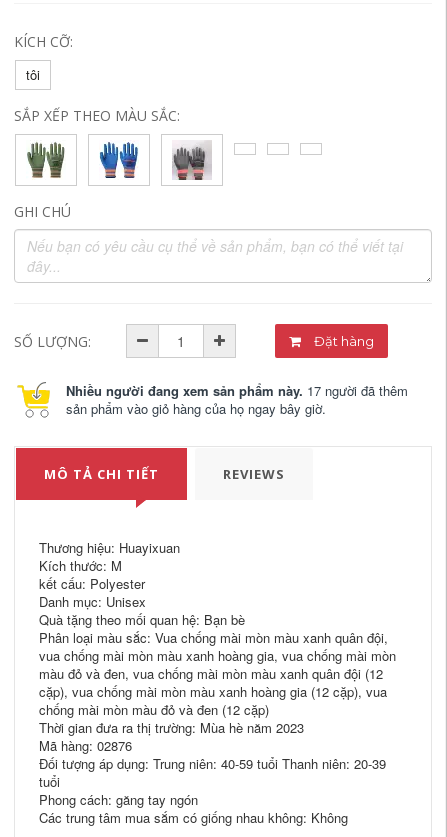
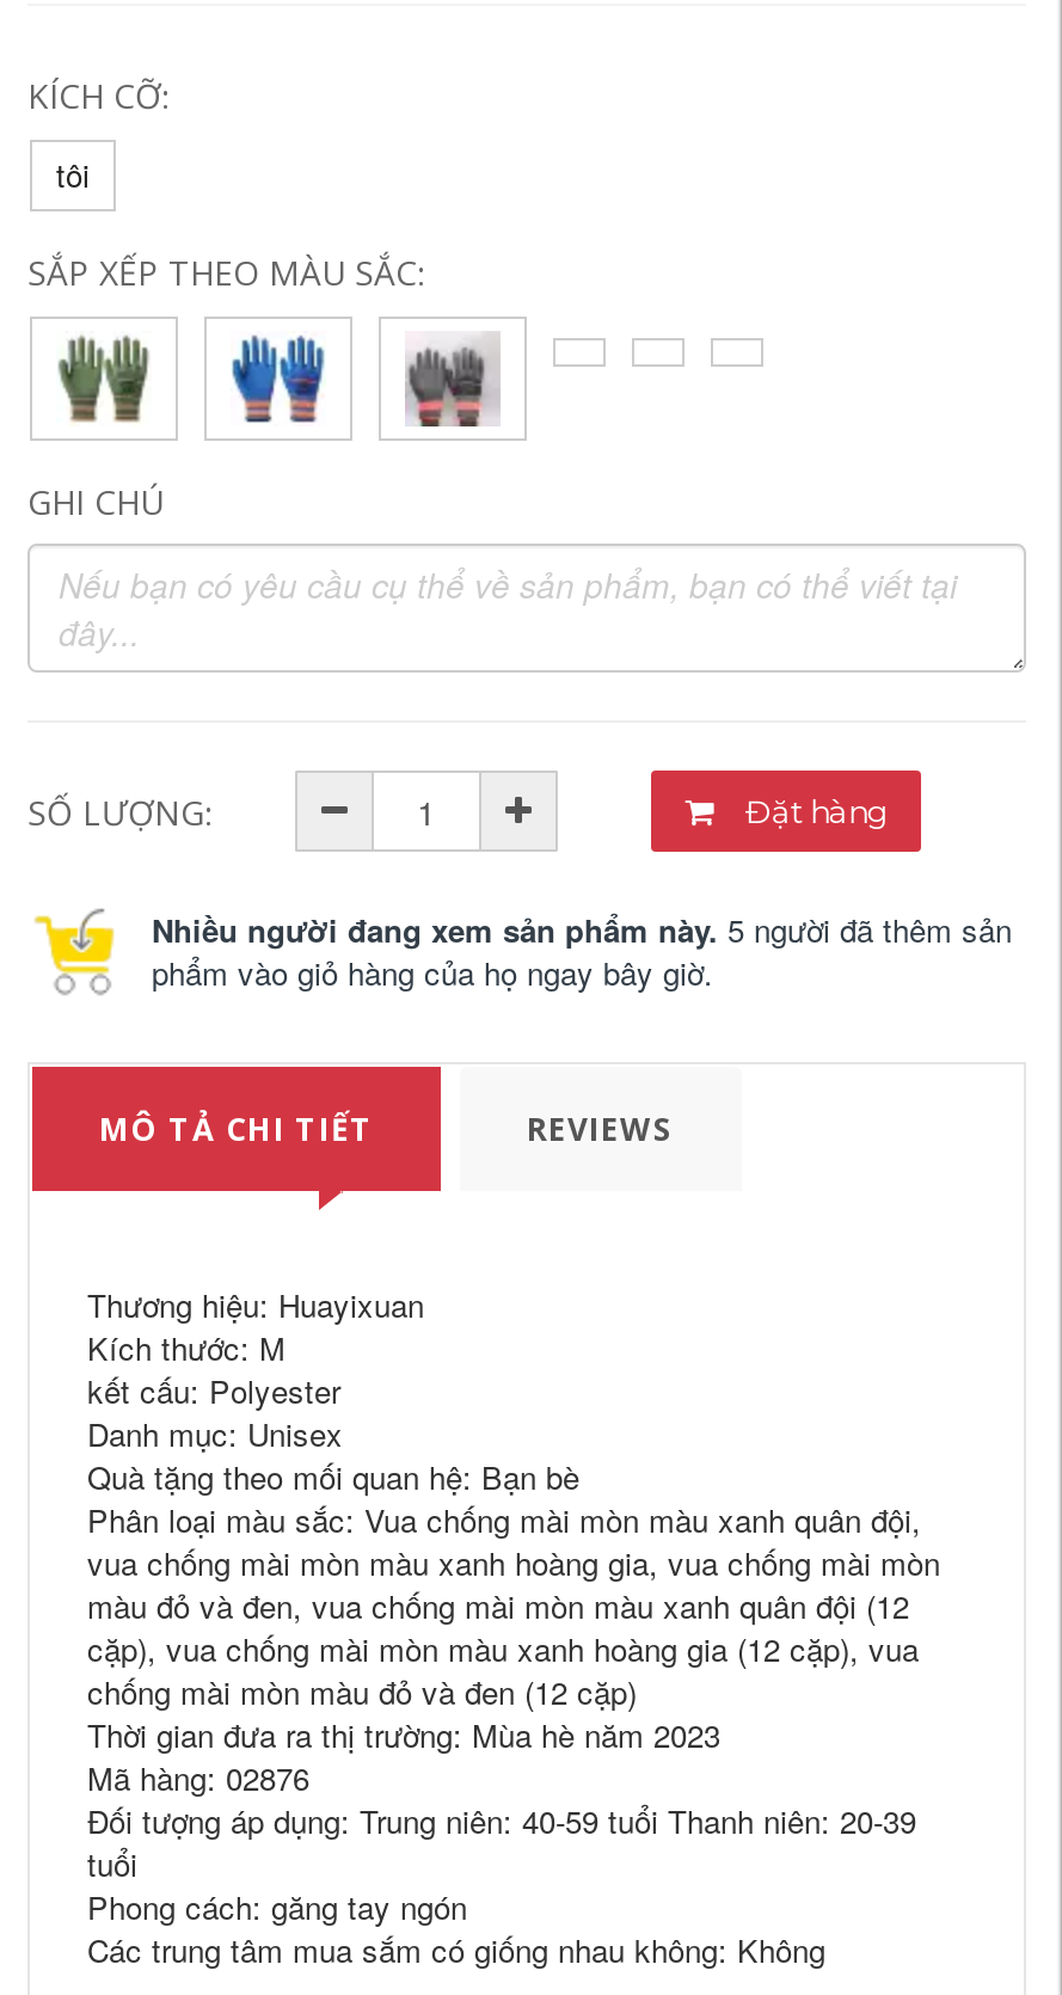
[66,381,408,418] Nhiều người đang xem sản phẩm này. 17 người đã thêm | sản phẩm vào giỏ hàng của họ ngay bây giờ. -> [152,907,1012,995] Nhiều người đang xem sản phẩm này. 5 người đã thêm sản | phẩm vào giỏ hàng của họ ngay bây giờ.

